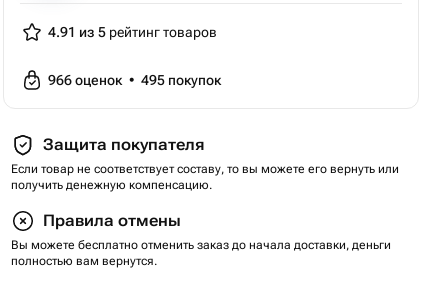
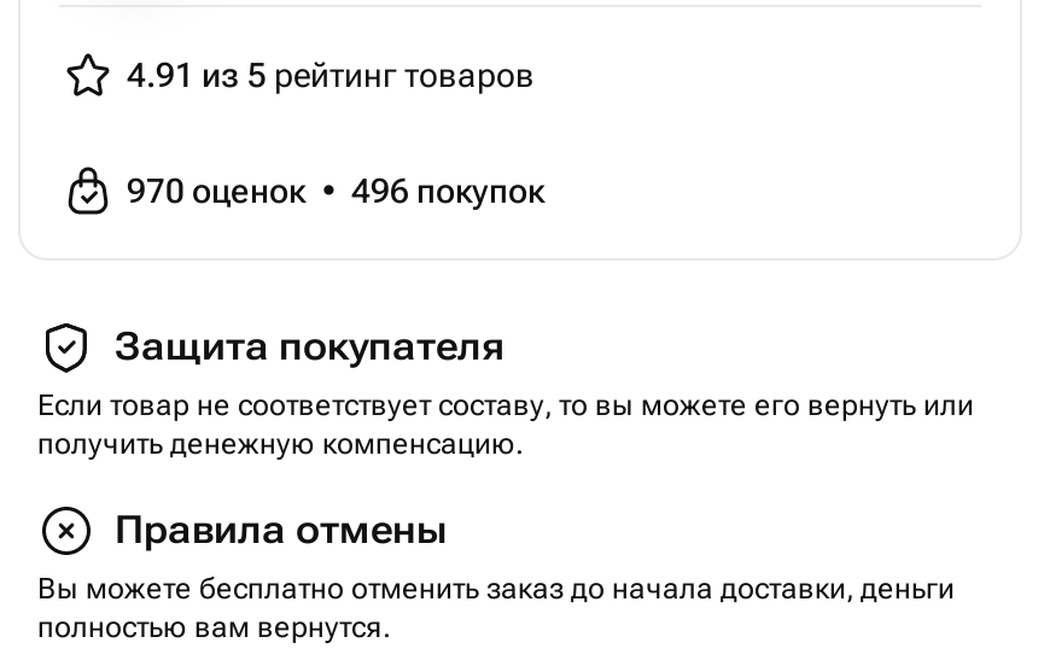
[48,72,221,88] 966 оценок • 495 покупок -> [127,171,544,210] 970 оценок • 496 покупок

